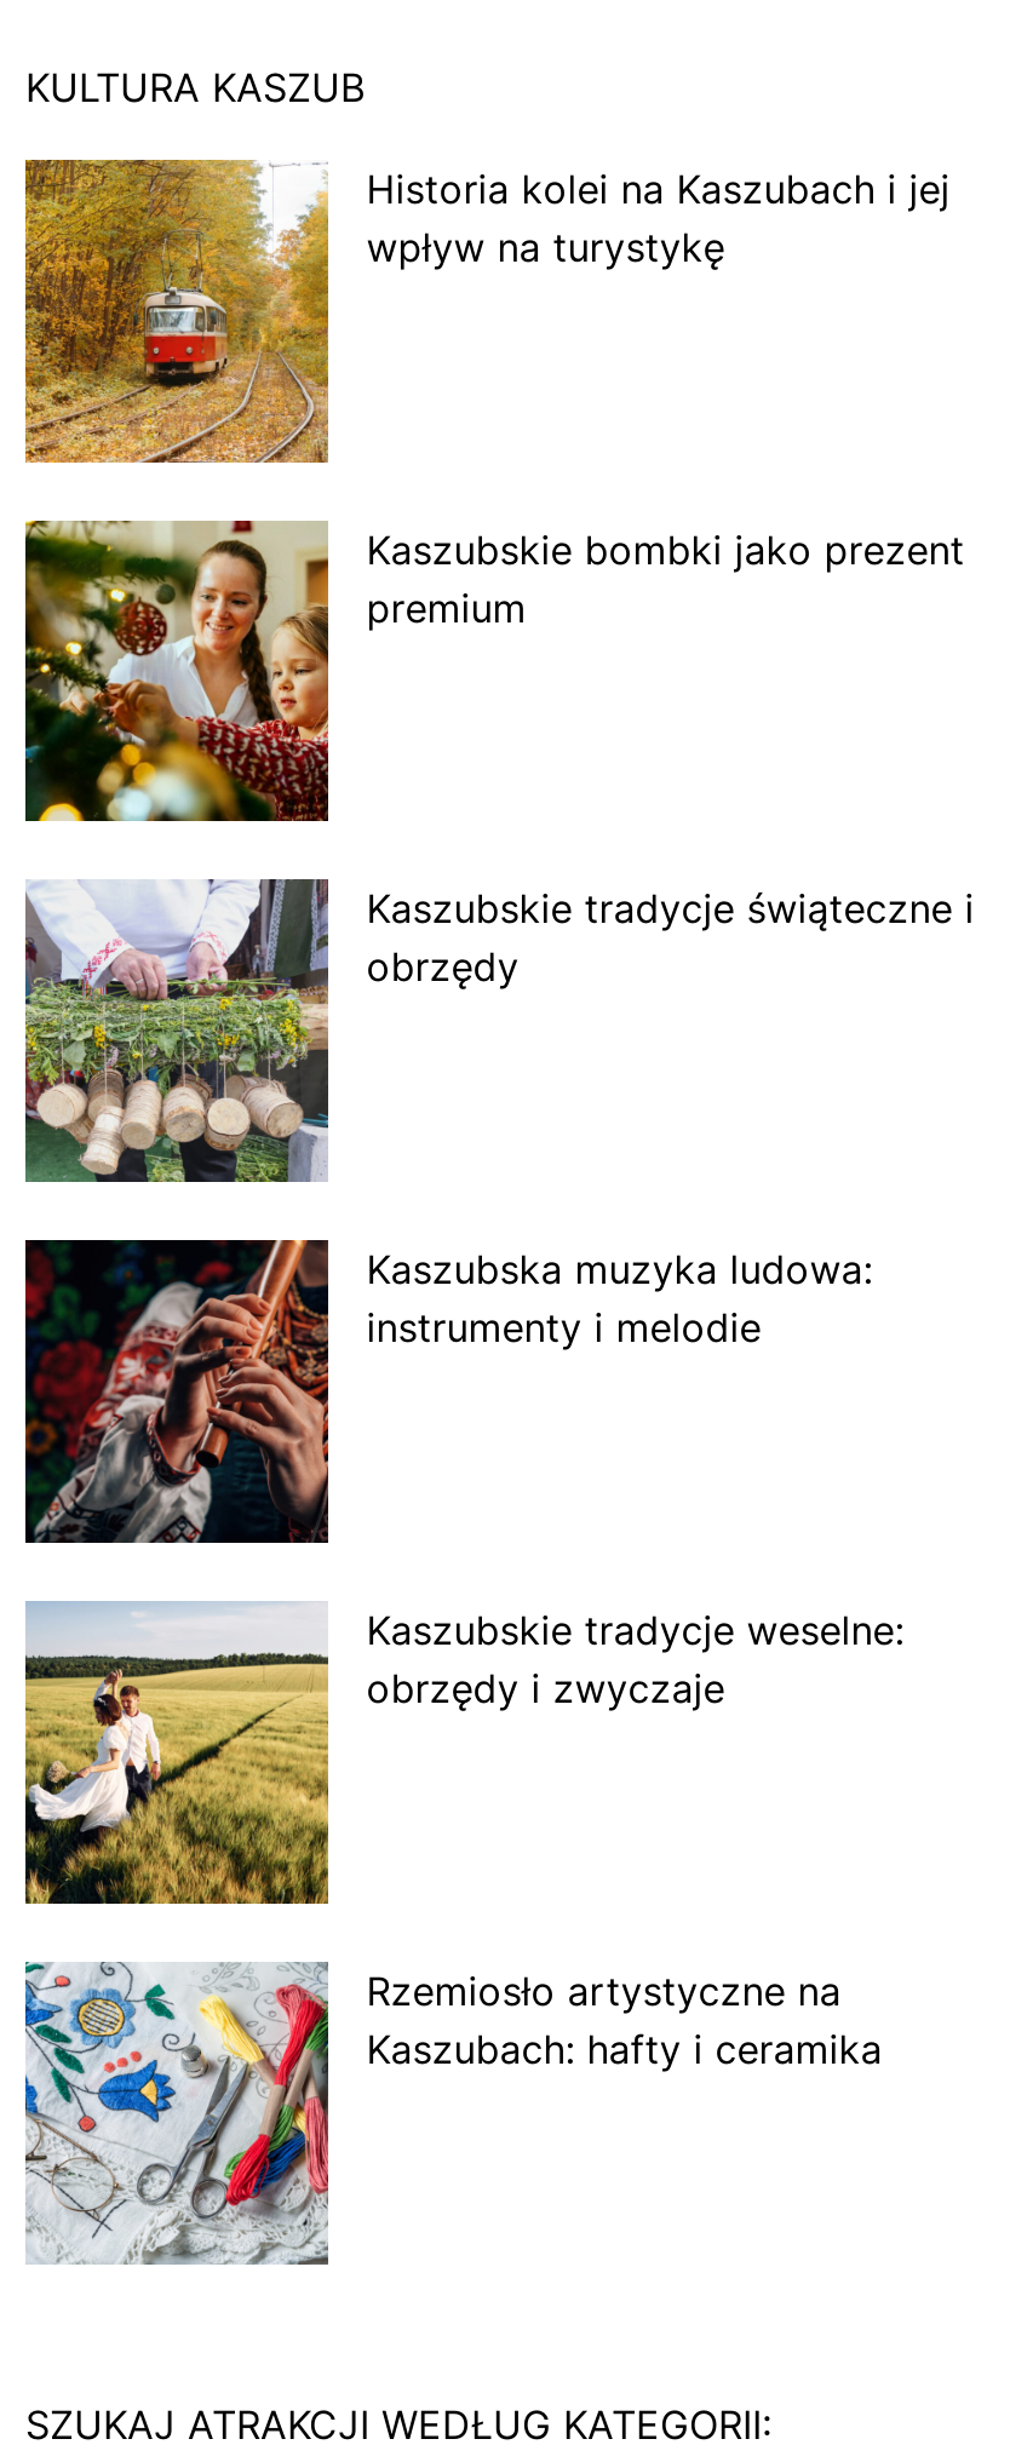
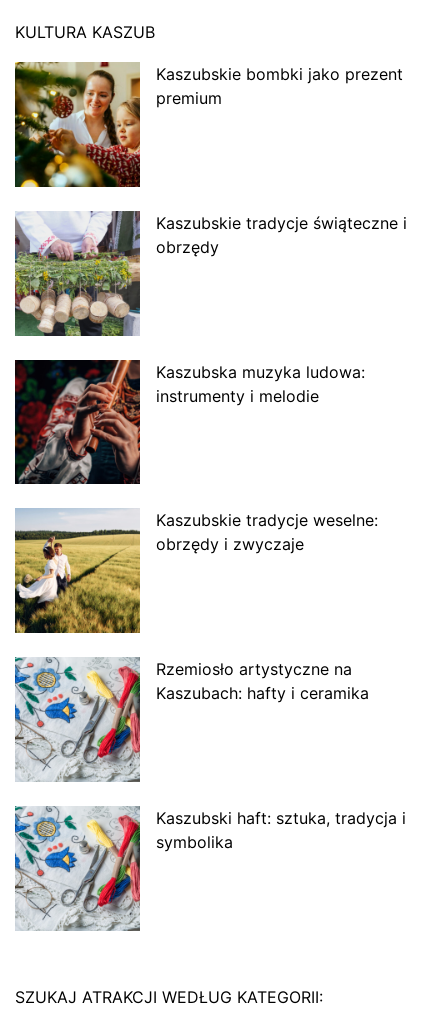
[23,160,950,465] [image] | Historia kolei na Kaszubach i jej | wpływ na turystykę -> none
moved [21,516,974,2073] -> [13,60,407,703]: [image] | Kaszubskie bombki jako prezent | premium | ... | Rzemiosło artystyczne na | Kaszubach: hafty i ceramika
moved [21,1959,333,2269] -> [13,656,142,784]: [image]
none -> [156,808,406,852] Kaszubski haft: sztuka, tradycja i | symbolika

